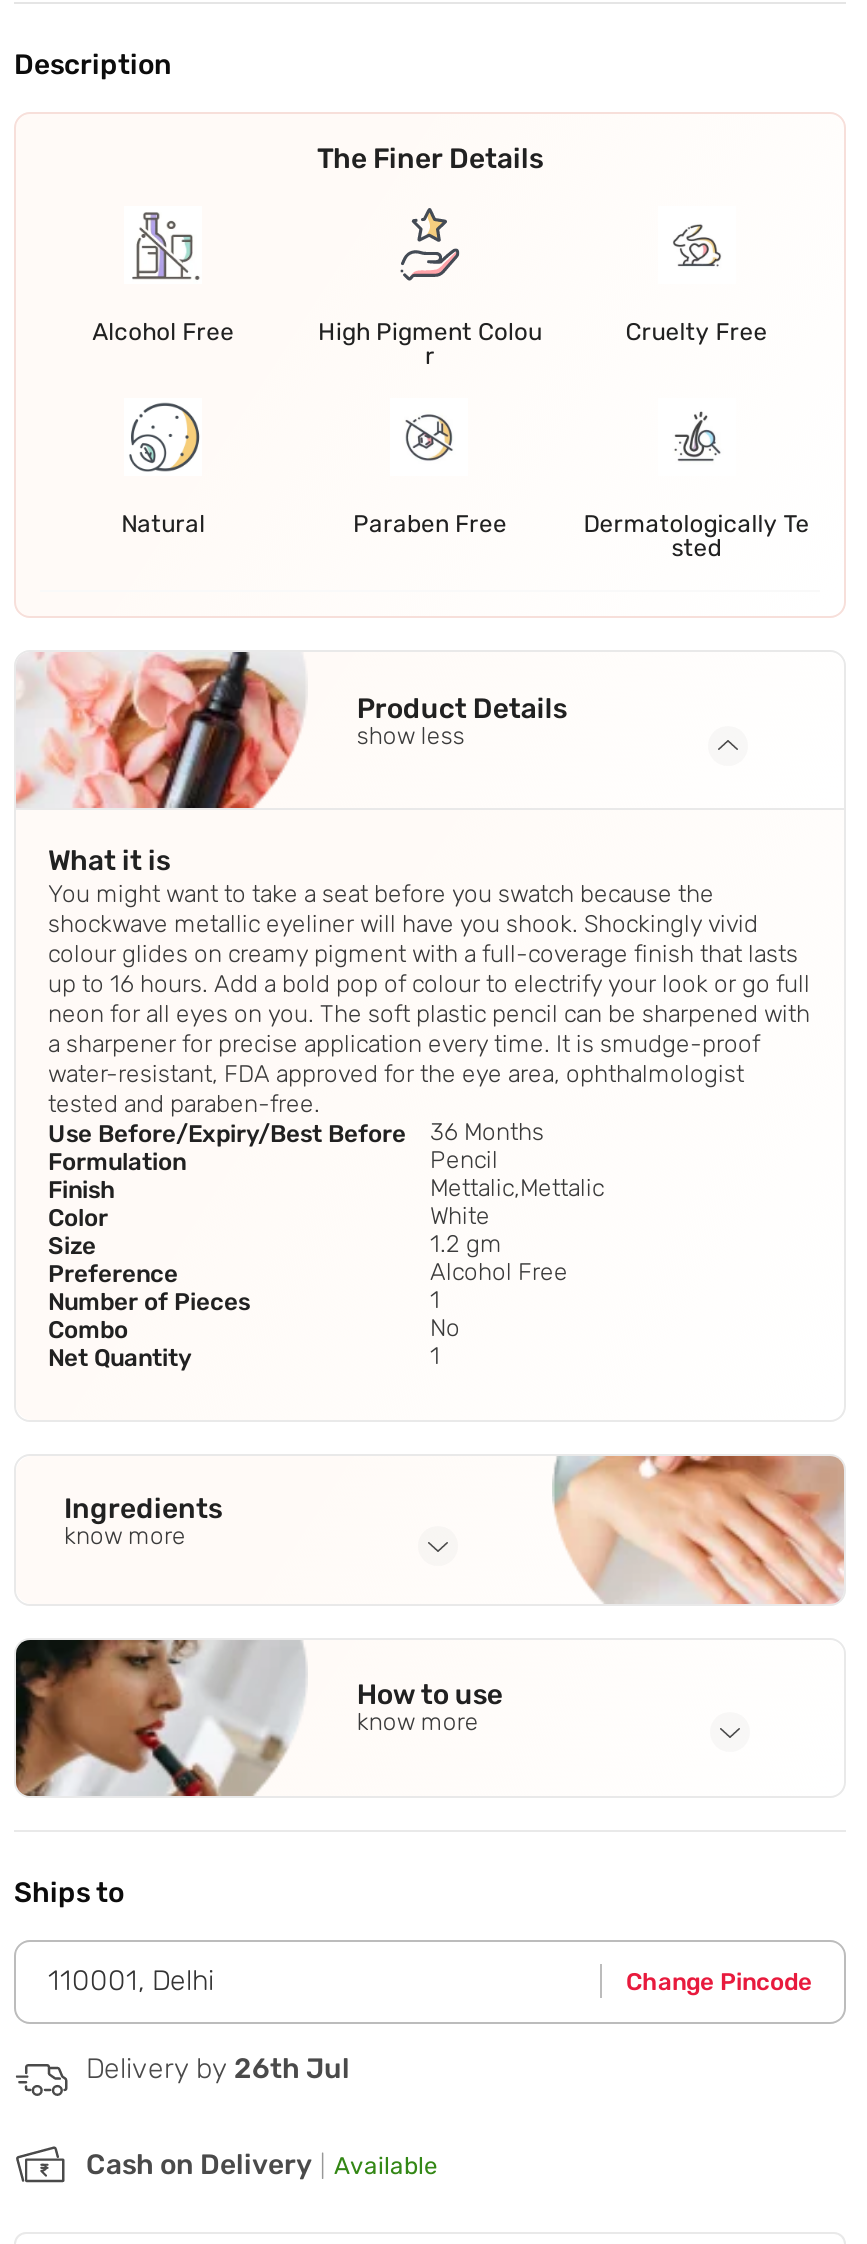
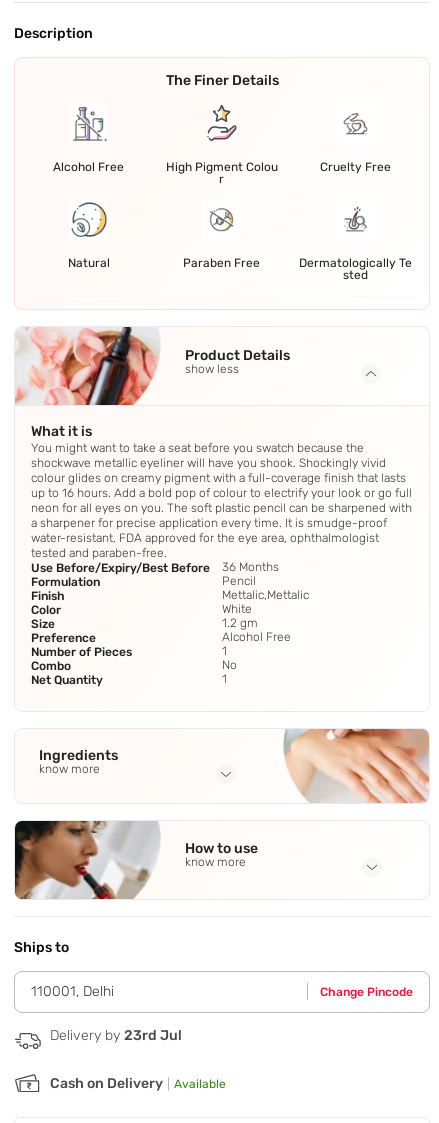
[86,2052,350,2086] Delivery by 26th Jul -> [50,1027,182,1044] Delivery by 23rd Jul

